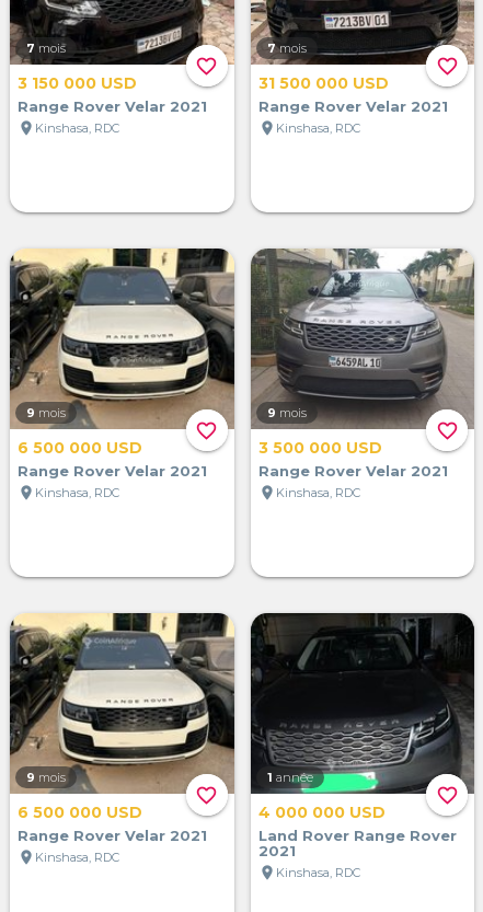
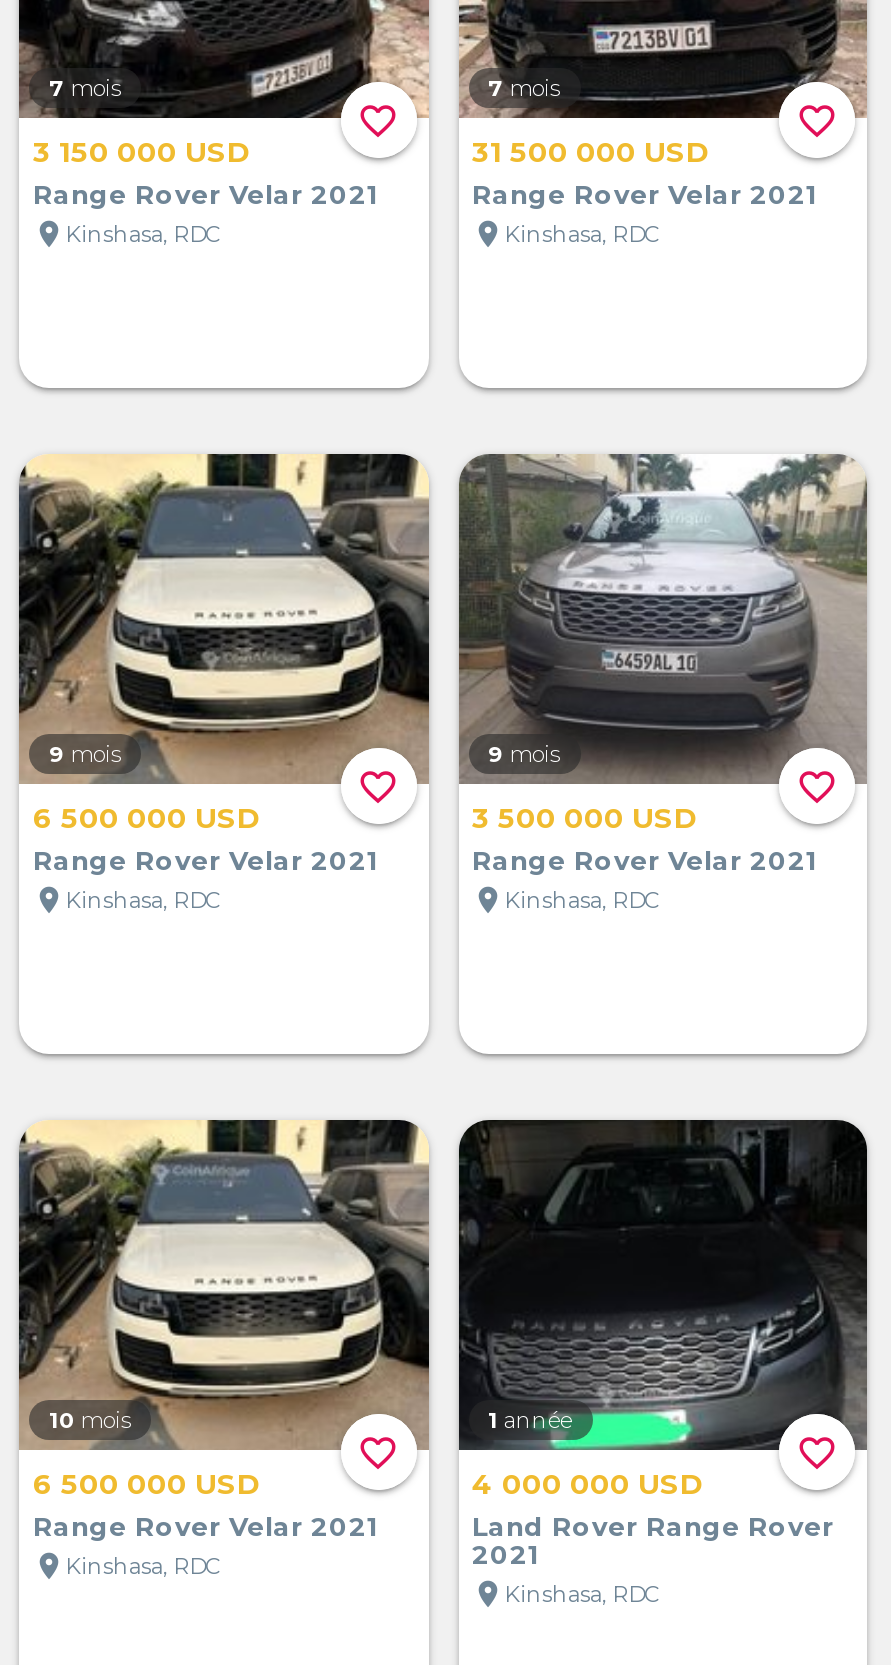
[26,769,66,785] 9 mois -> [49,1405,131,1433] 10 mois

